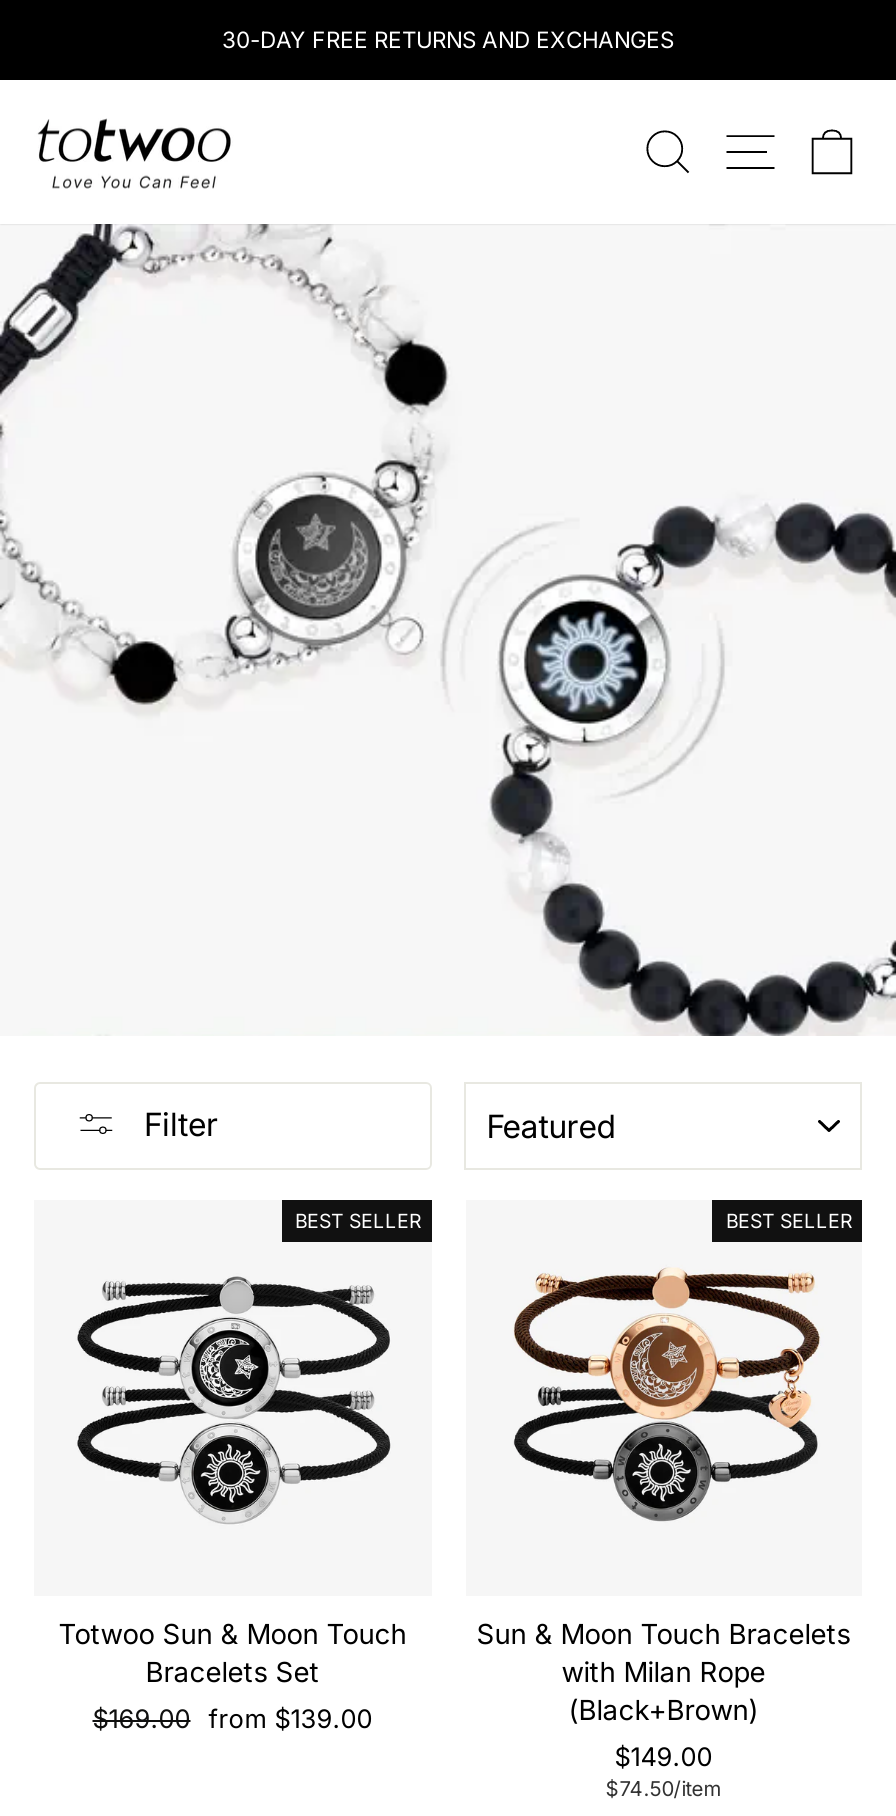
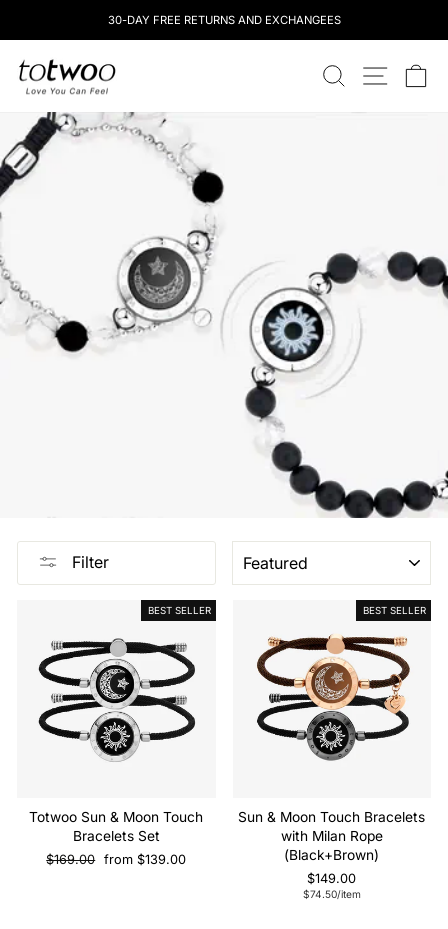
[222,26,674,54] 30-DAY FREE RETURNS AND EXCHANGES -> [107,13,340,27] 30-DAY FREE RETURNS AND EXCHANGEES

